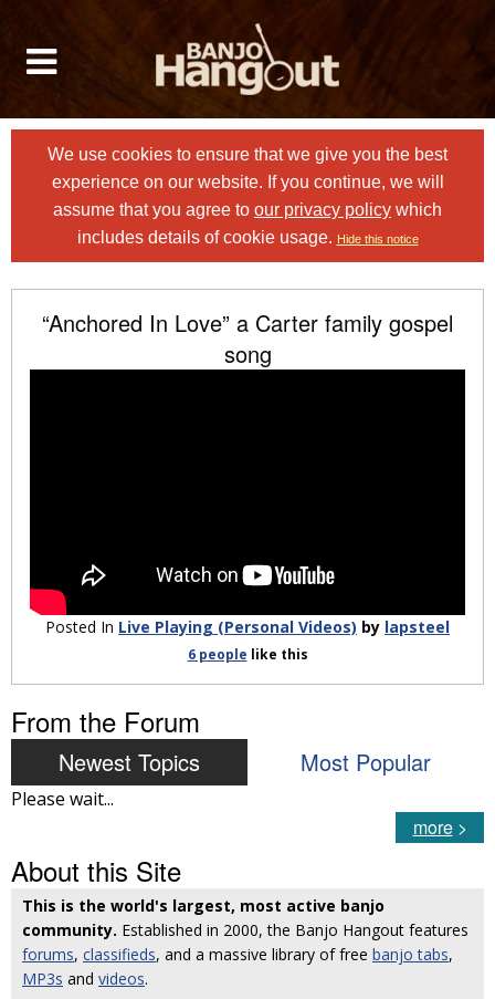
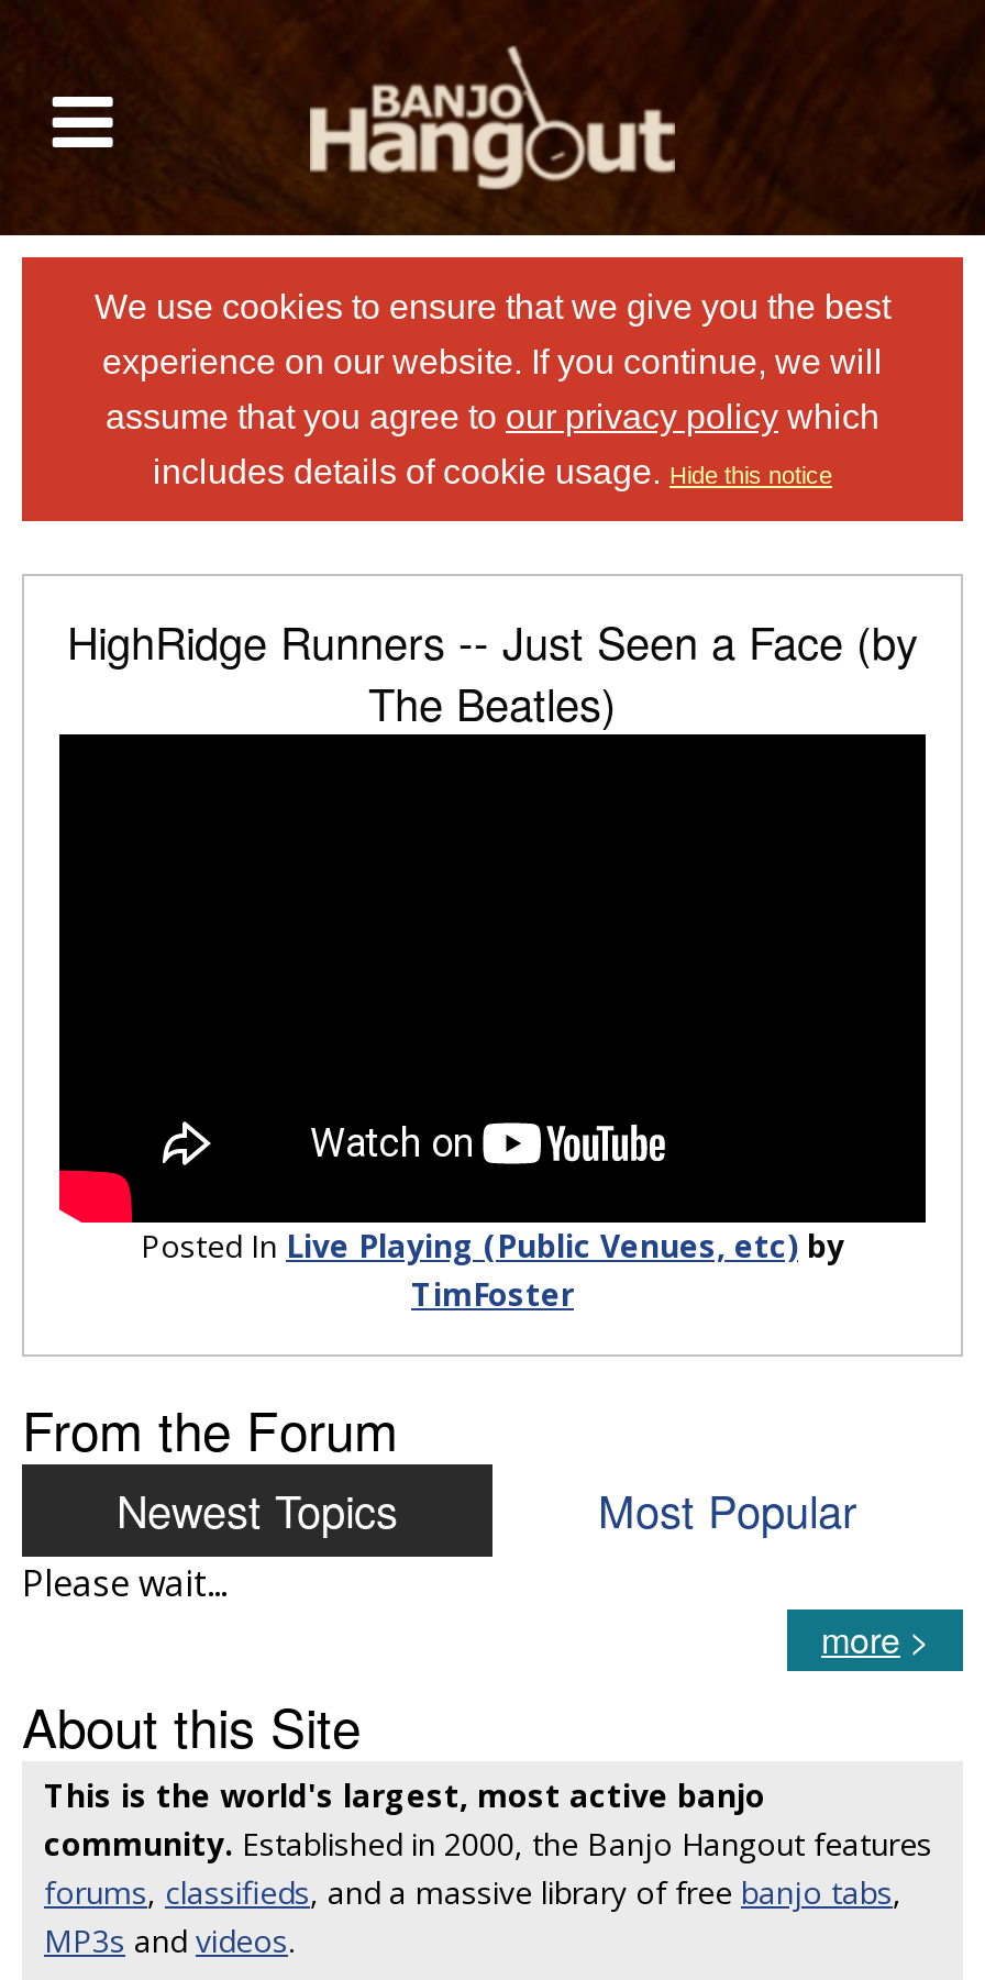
[42,306,453,370] “Anchored In Love” a Carter family gospel | song -> [67,609,918,734] HighRidge Runners -- Just Seen a Face (by | The Beatles)
[45,616,450,663] Posted InLive Playing (Personal Videos)bylapsteel | 6 people like this -> [141,1224,844,1314] Posted InLive Playing (Public Venues, etc)by | TimFoster

